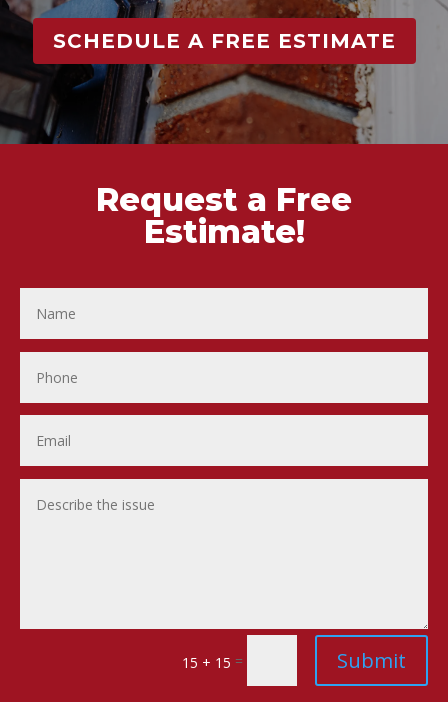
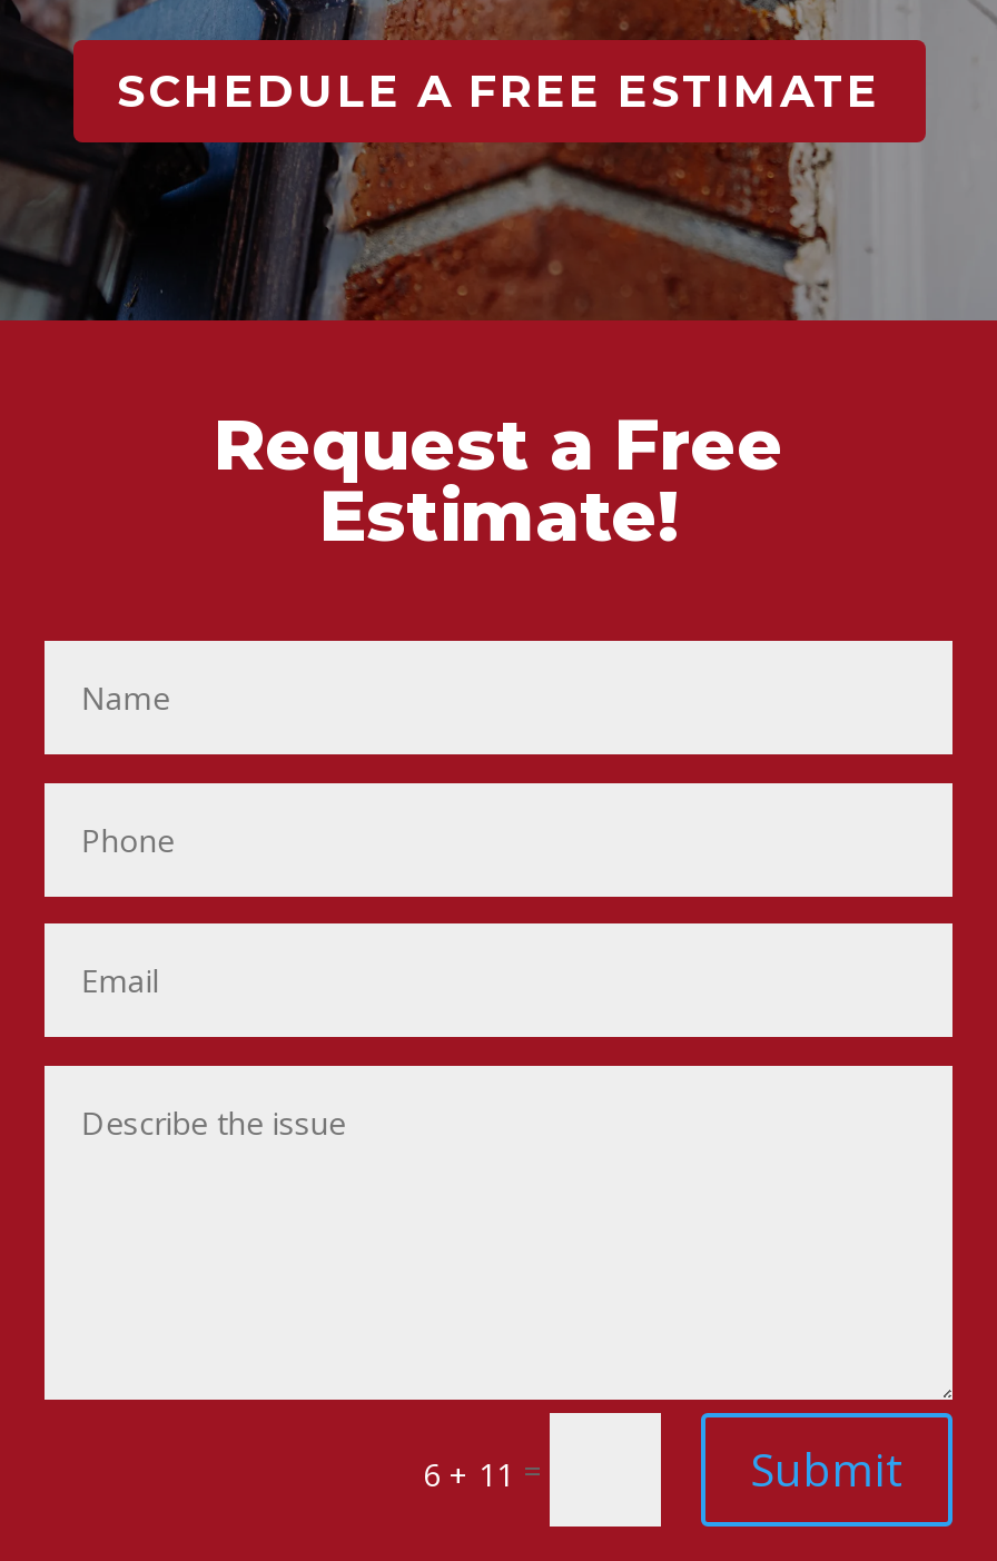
[182,651,247,672] 15 + 15 = -> [423,1449,550,1495] 6 + 11 =

